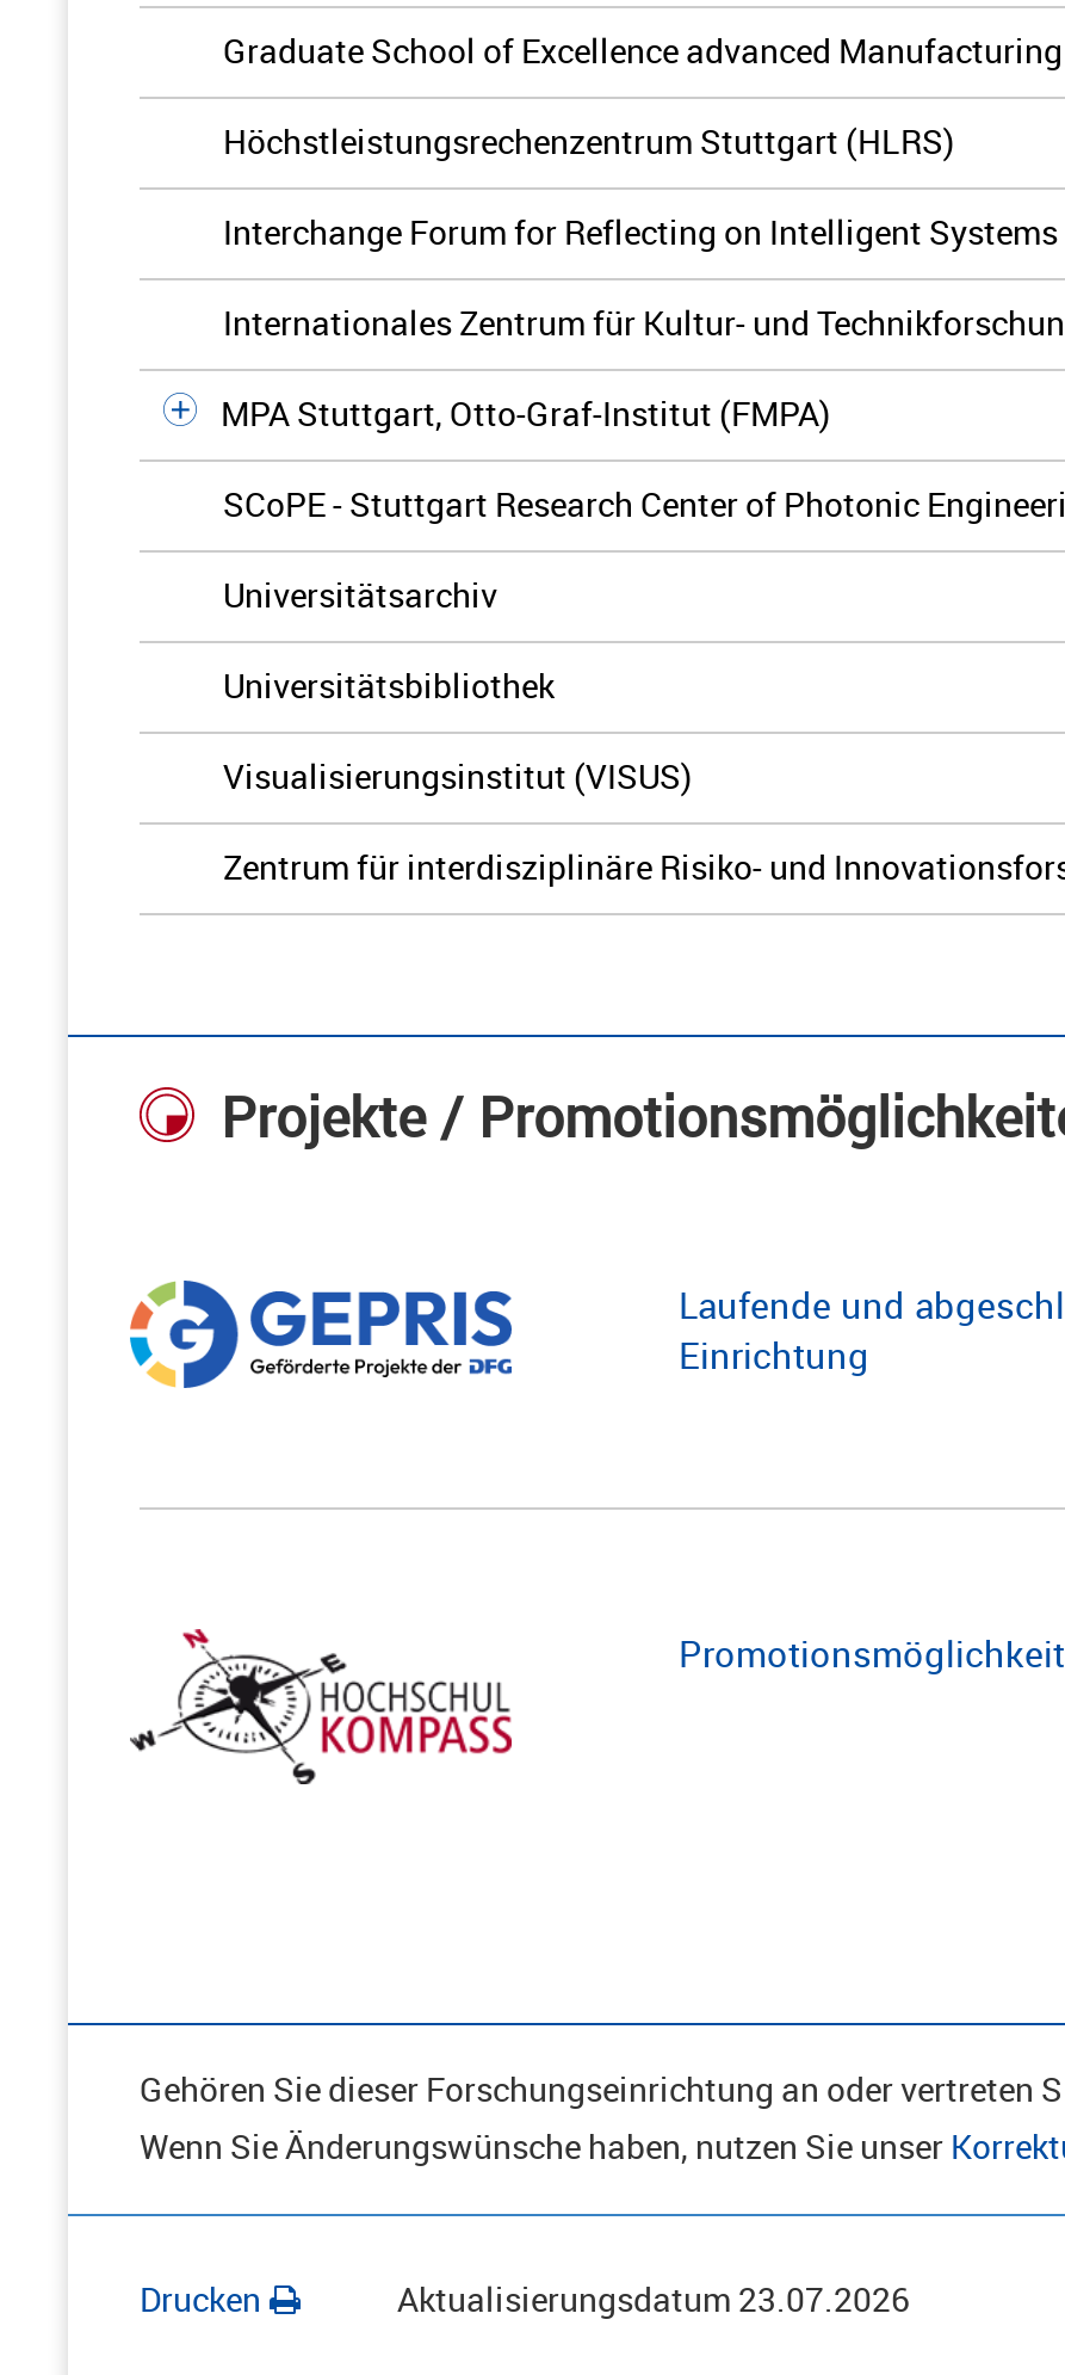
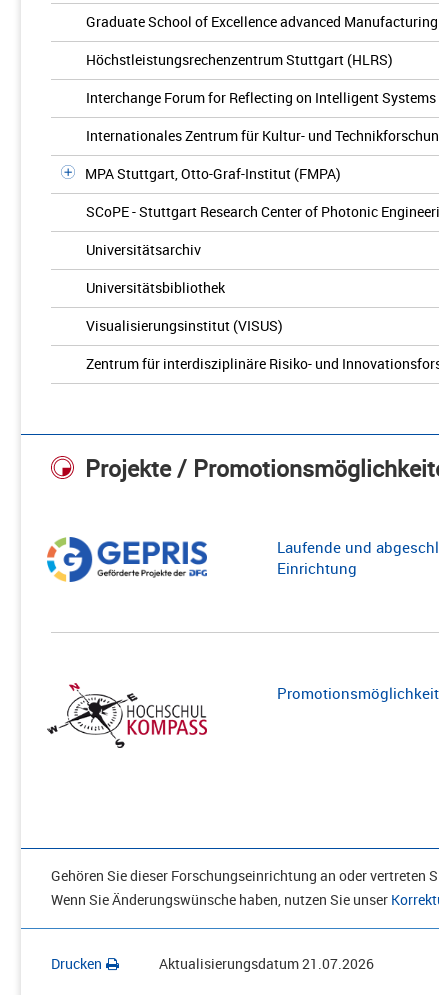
[397,2276,910,2321] Aktualisierungsdatum 23.07.2026 -> [159,954,374,973] Aktualisierungsdatum 21.07.2026

